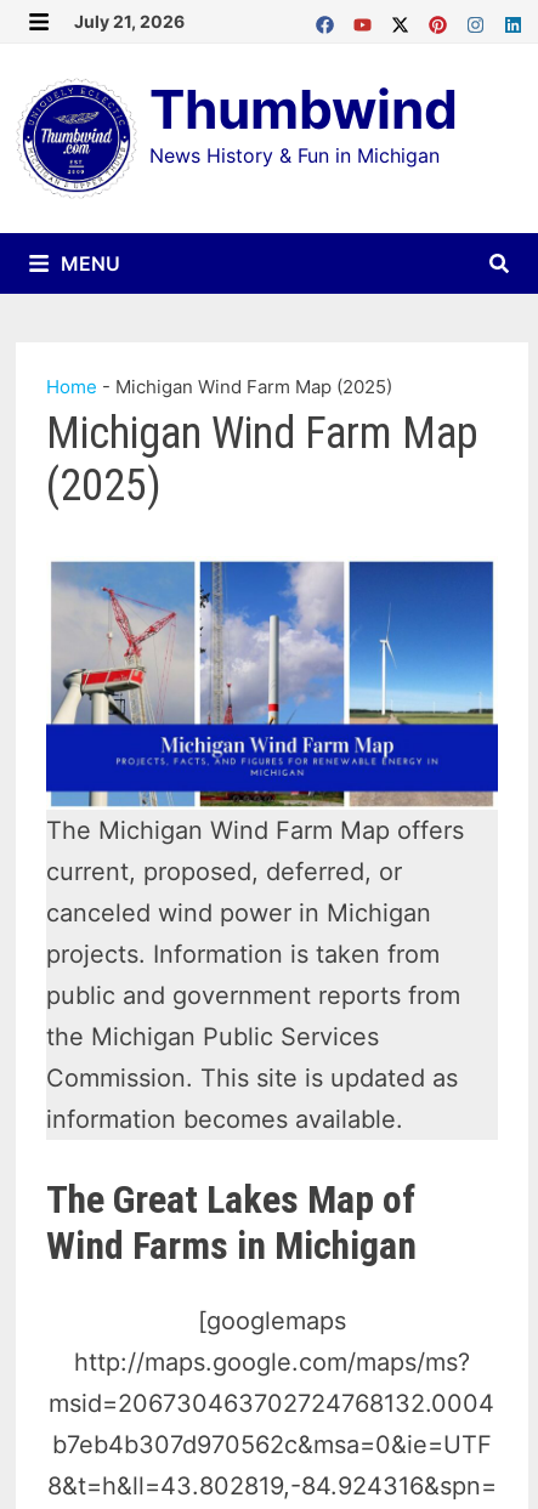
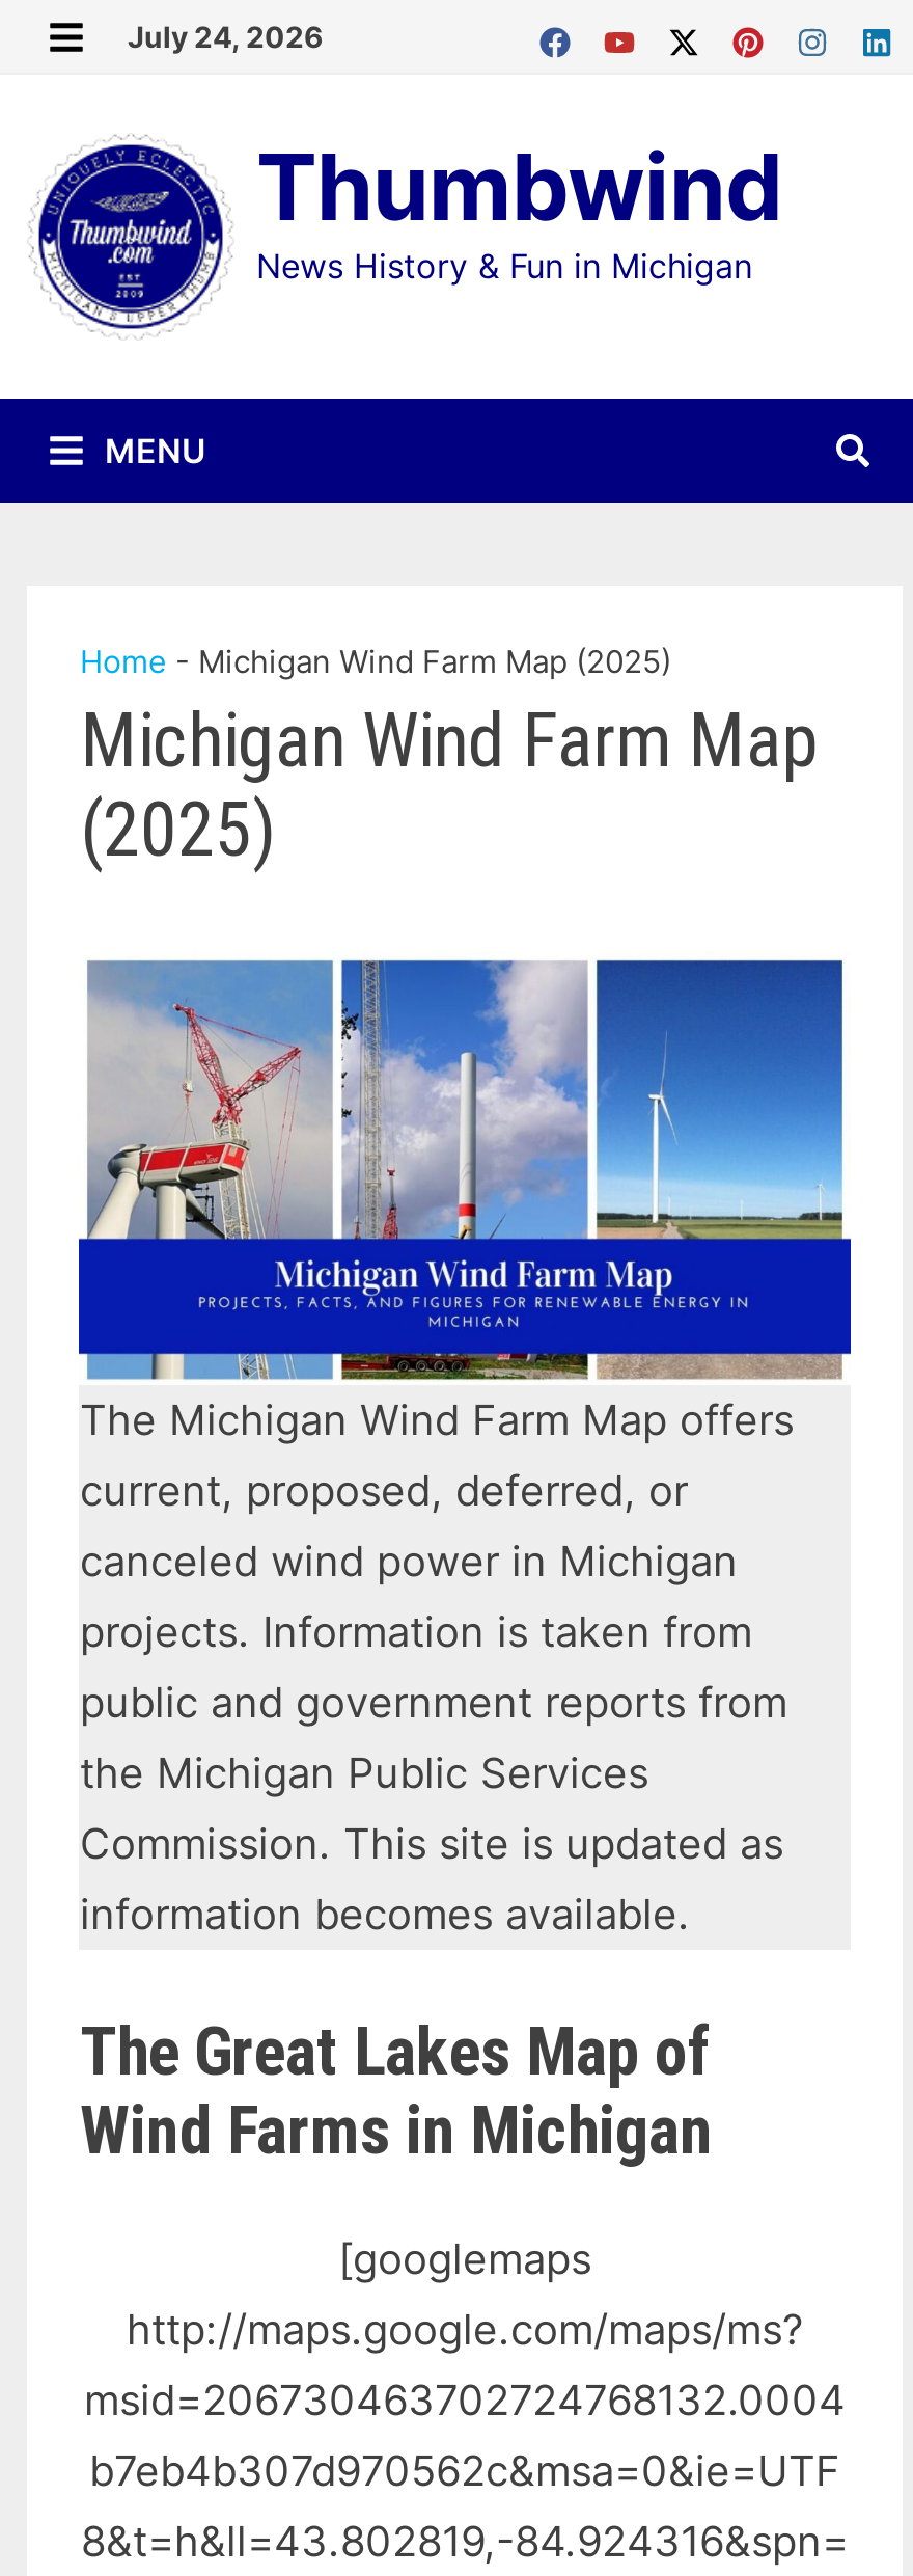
[75,11,185,32] July 21, 2026 -> [127,19,322,54] July 24, 2026

